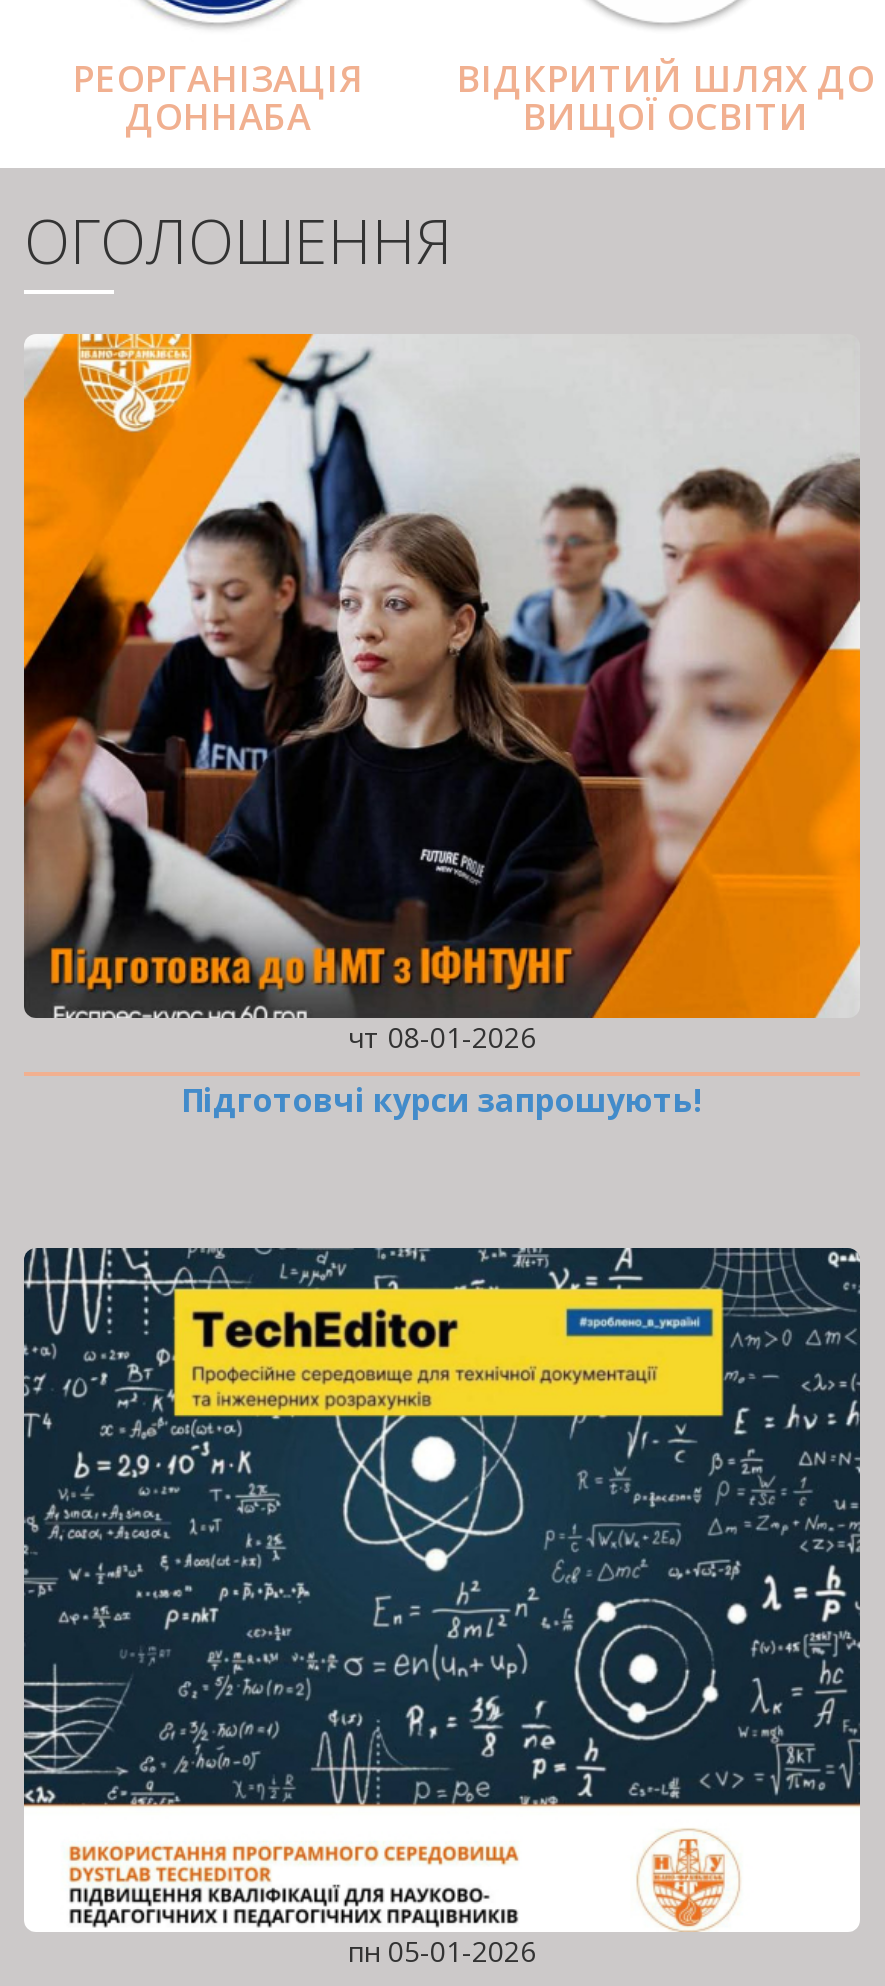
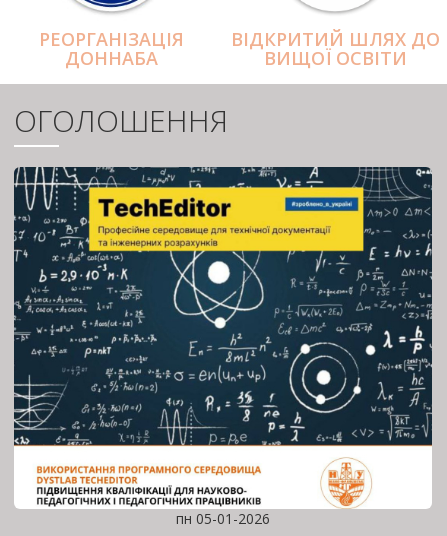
[22,332,862,1122] [image] | чт 08-01-2026 | Підготовчі курси запрошують! -> none

